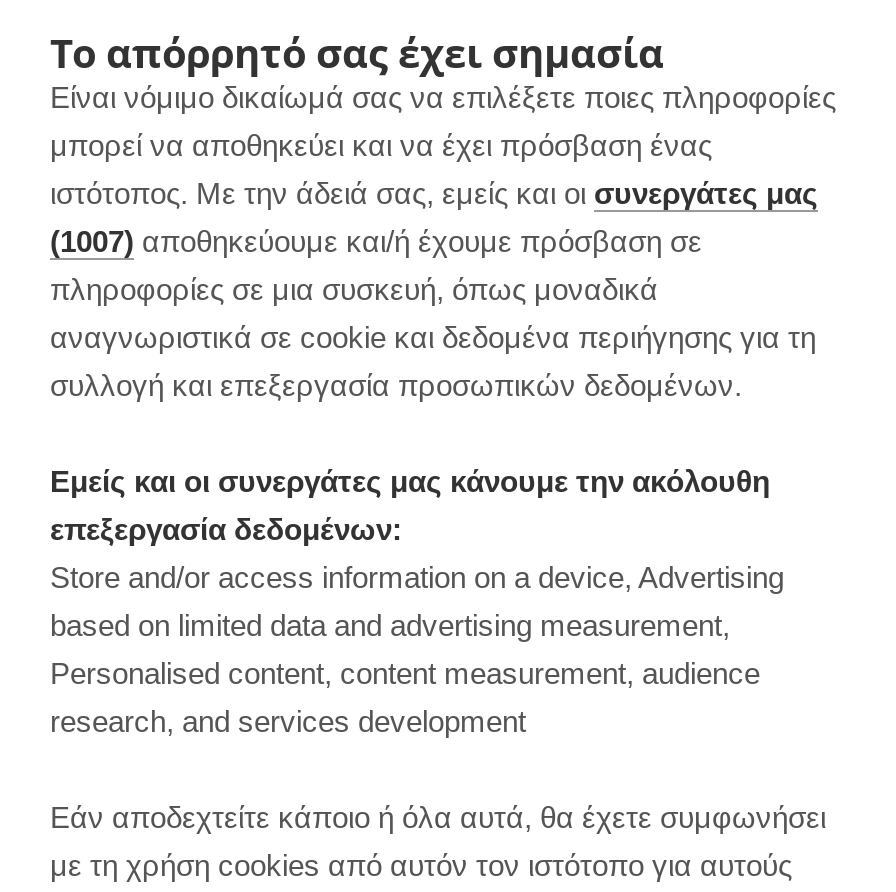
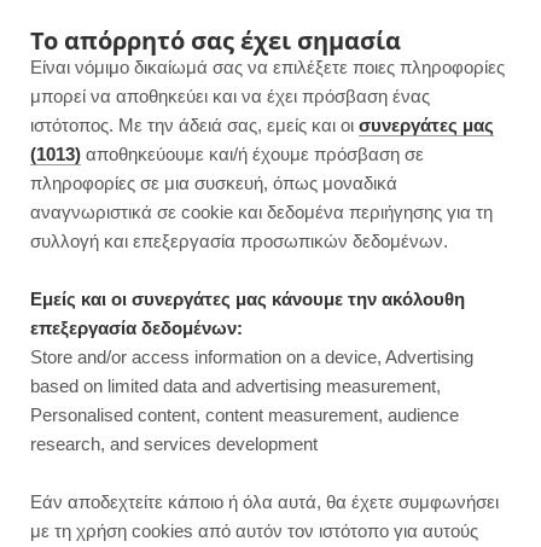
[50,224,702,258] (1007) αποθηκεύουμε και/ή έχουμε πρόσβαση σε -> [30,144,424,164] (1013) αποθηκεύουμε και/ή έχουμε πρόσβαση σε

